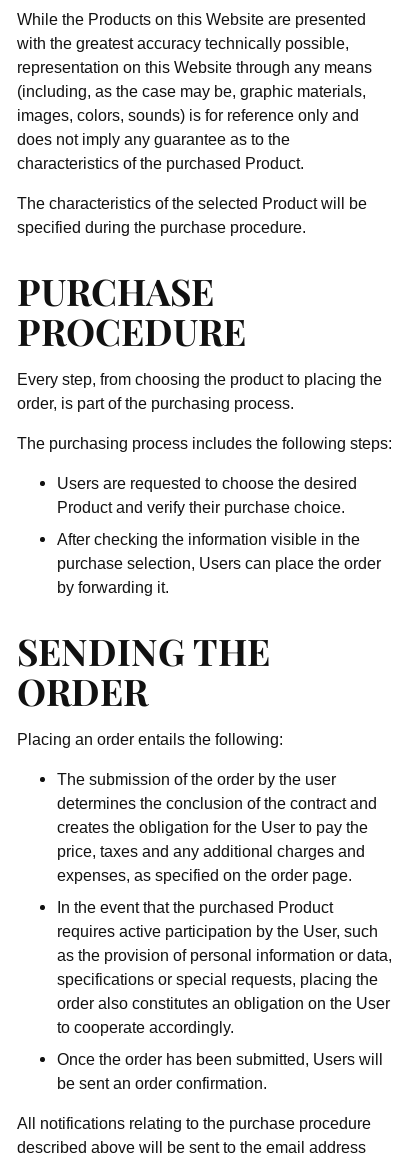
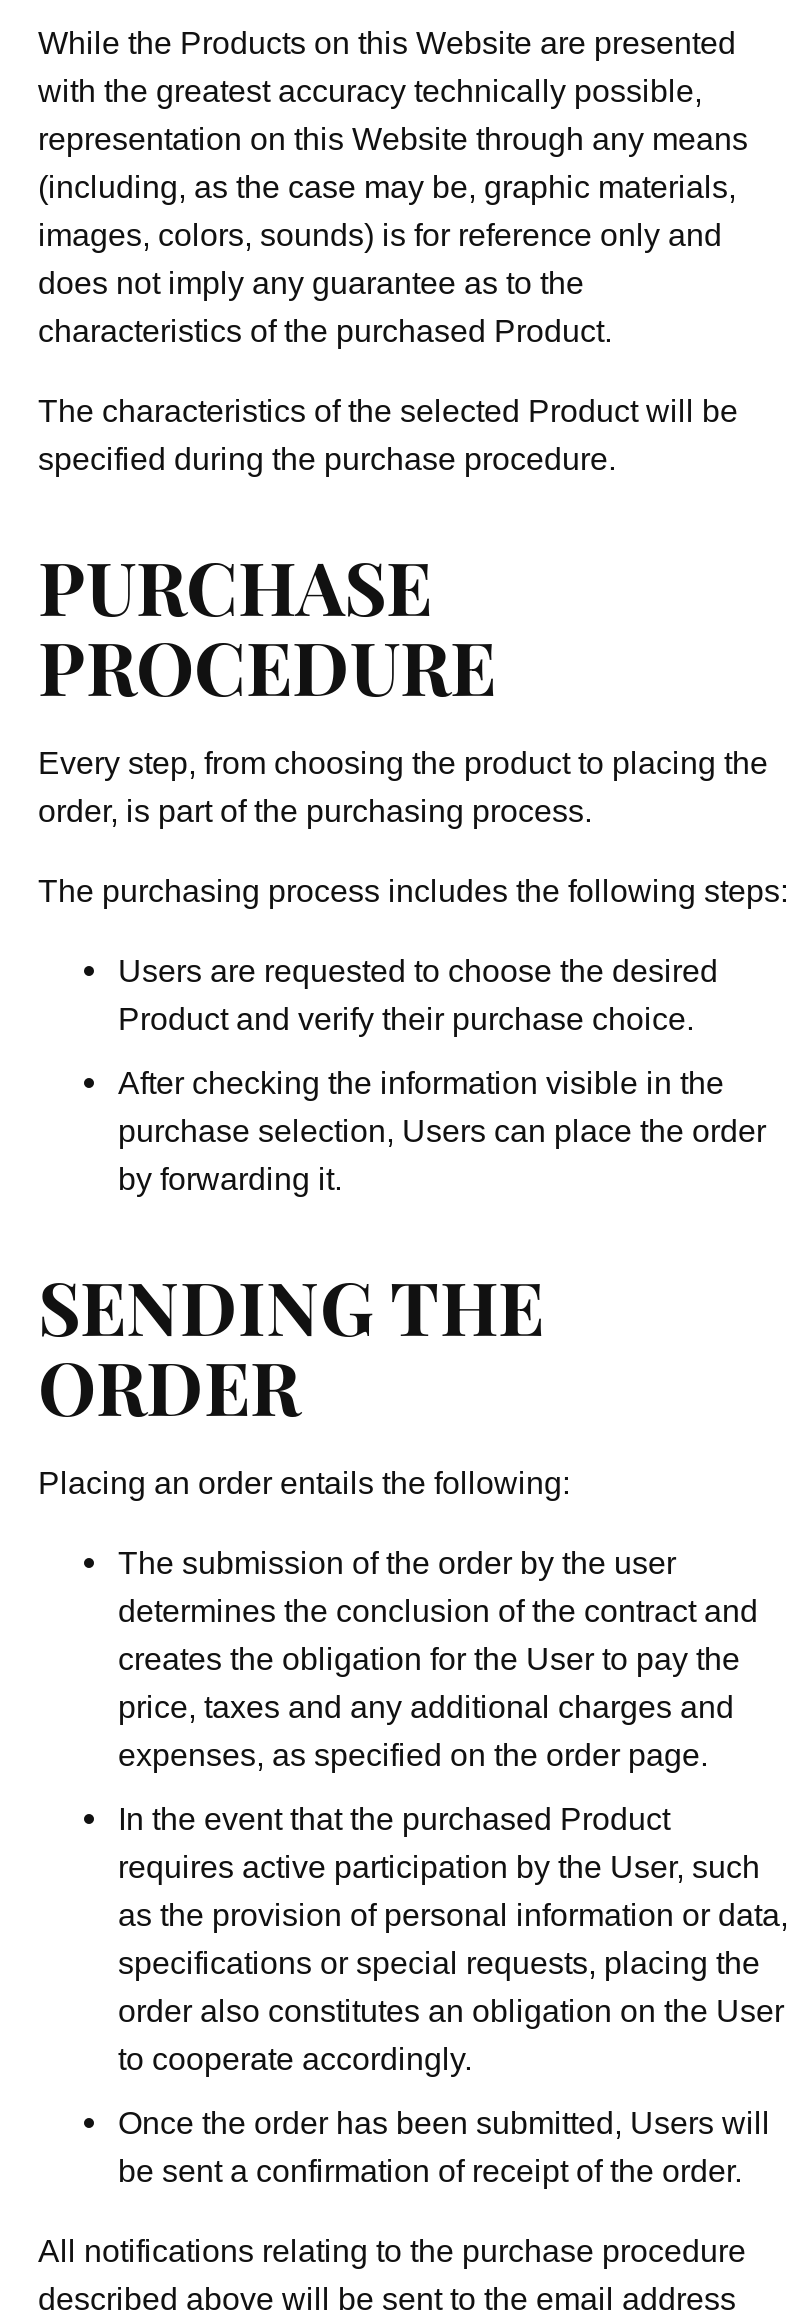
[57,1074,267,1092] be sent an order confirmation. -> [118,2152,742,2188] be sent a confirmation of receipt of the order.

